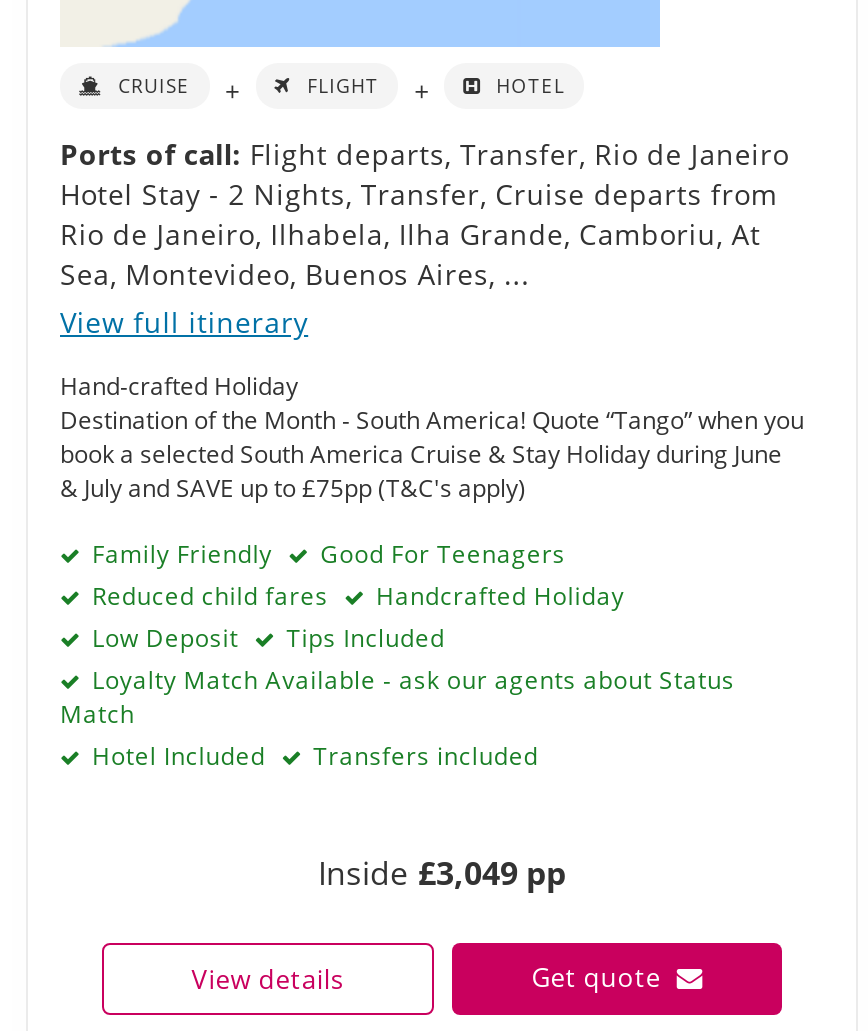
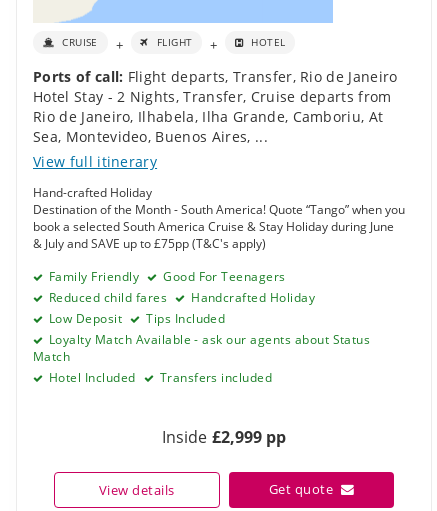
[318,851,566,895] Inside £3,049 pp -> [162,425,286,447] Inside £2,999 pp

